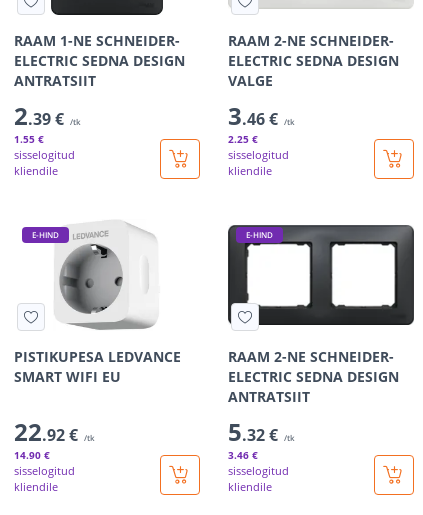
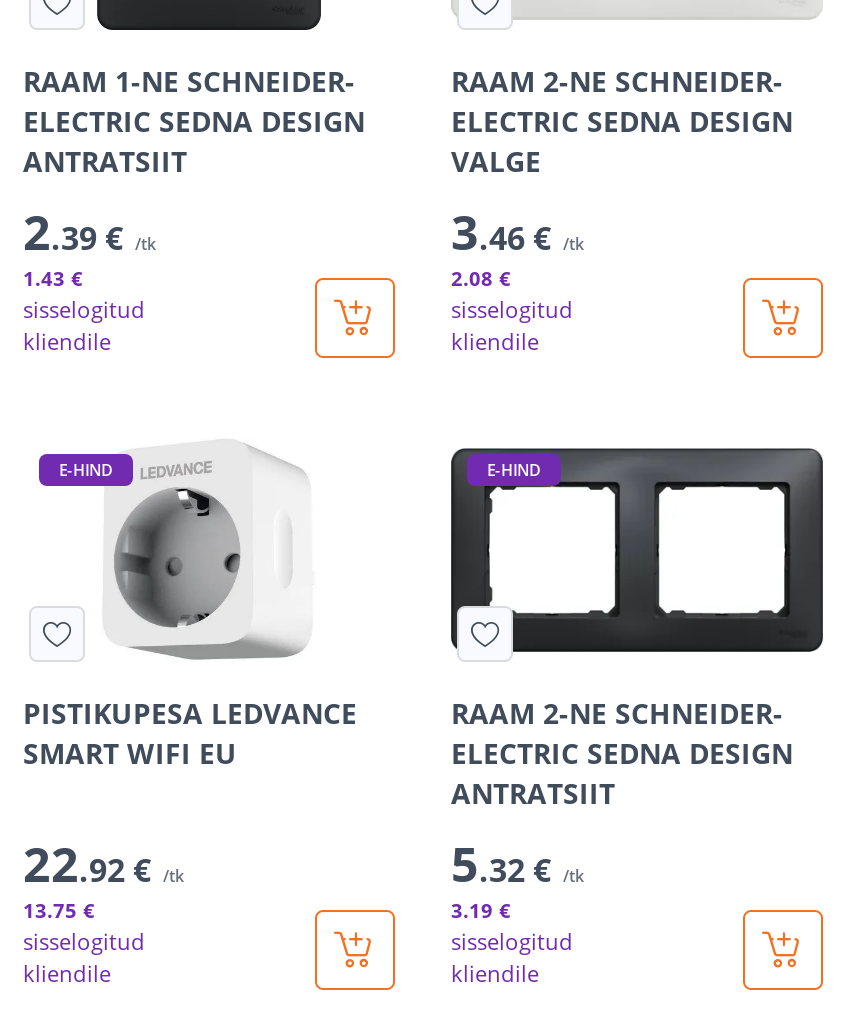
[14,132,44,146] 1.55 € -> [23,264,83,292] 1.43 €
[228,132,258,146] 2.25 € -> [451,264,511,292] 2.08 €
[14,448,50,462] 14.90 € -> [23,896,95,924] 13.75 €
[228,448,258,462] 3.46 € -> [451,896,511,924] 3.19 €

